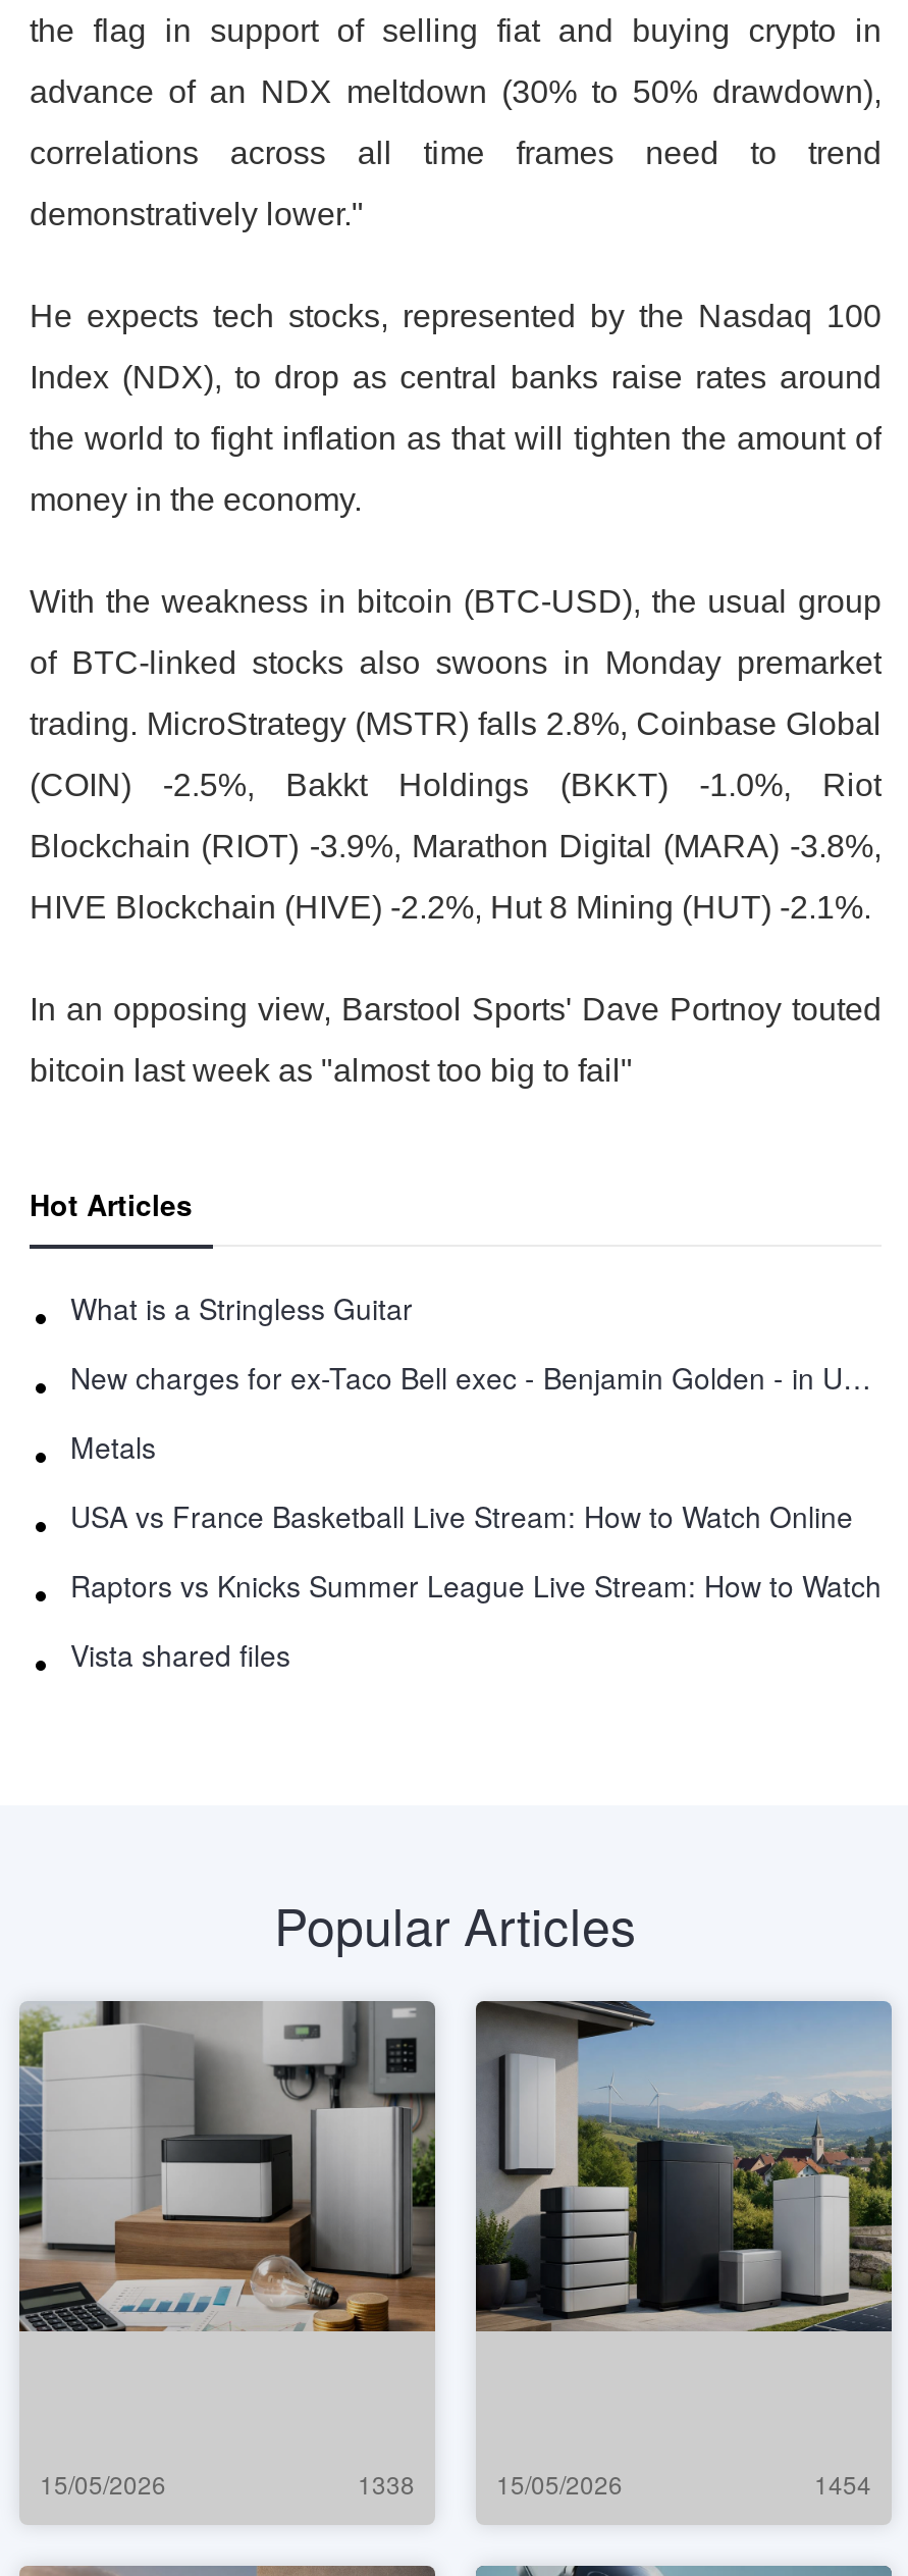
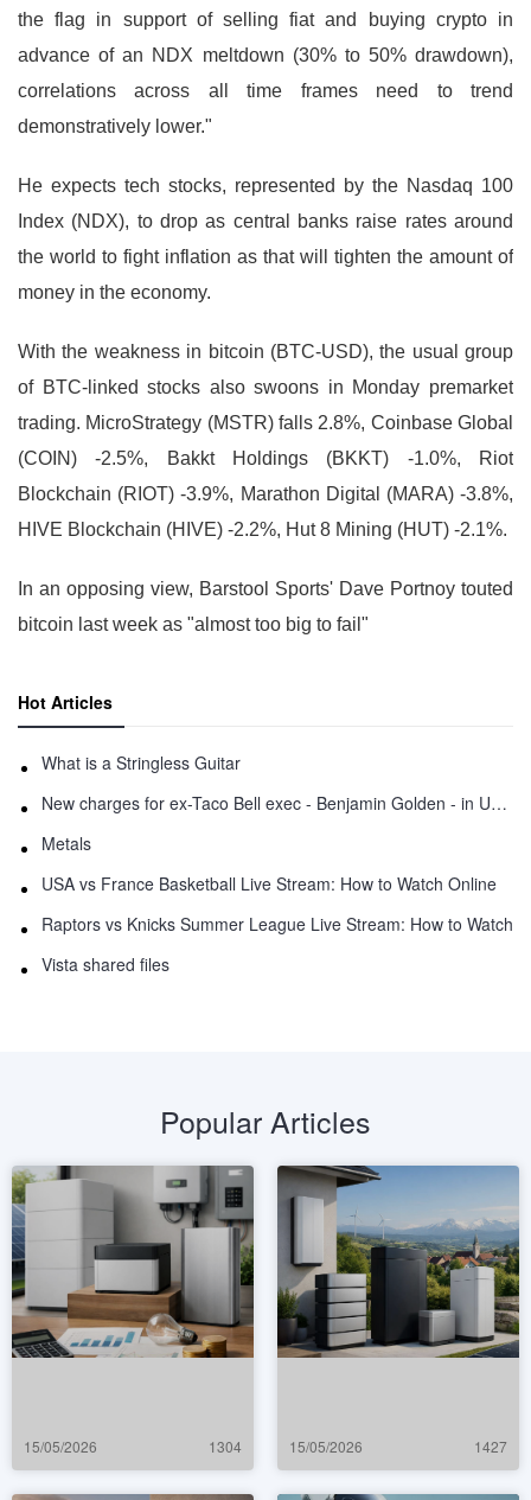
[358,2465,415,2500] 1338 -> [209,1435,242,1456] 1304
[814,2465,871,2500] 1454 -> [474,1435,507,1456] 1427

